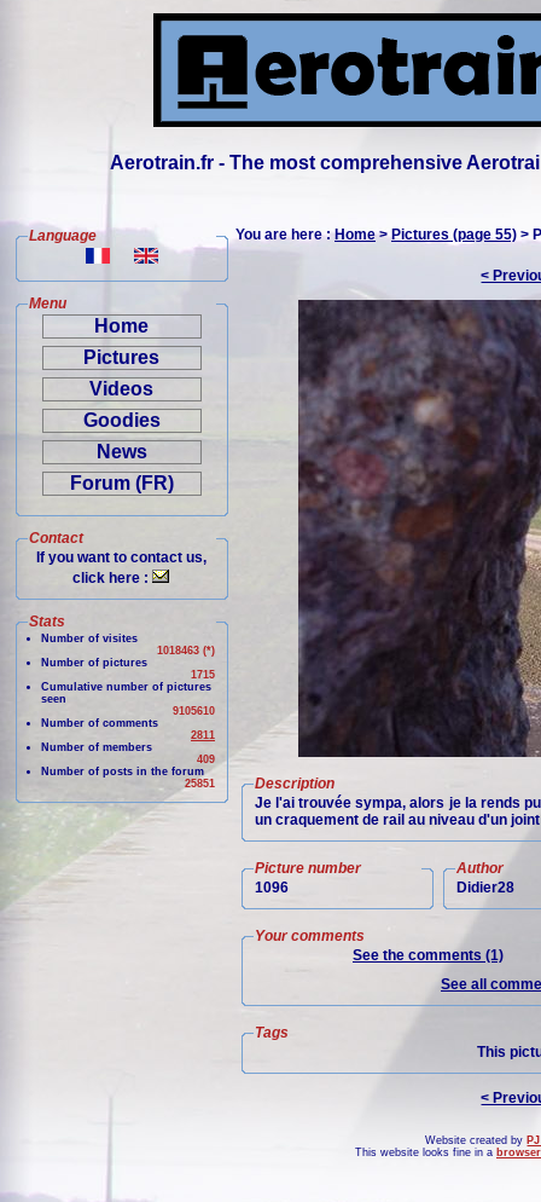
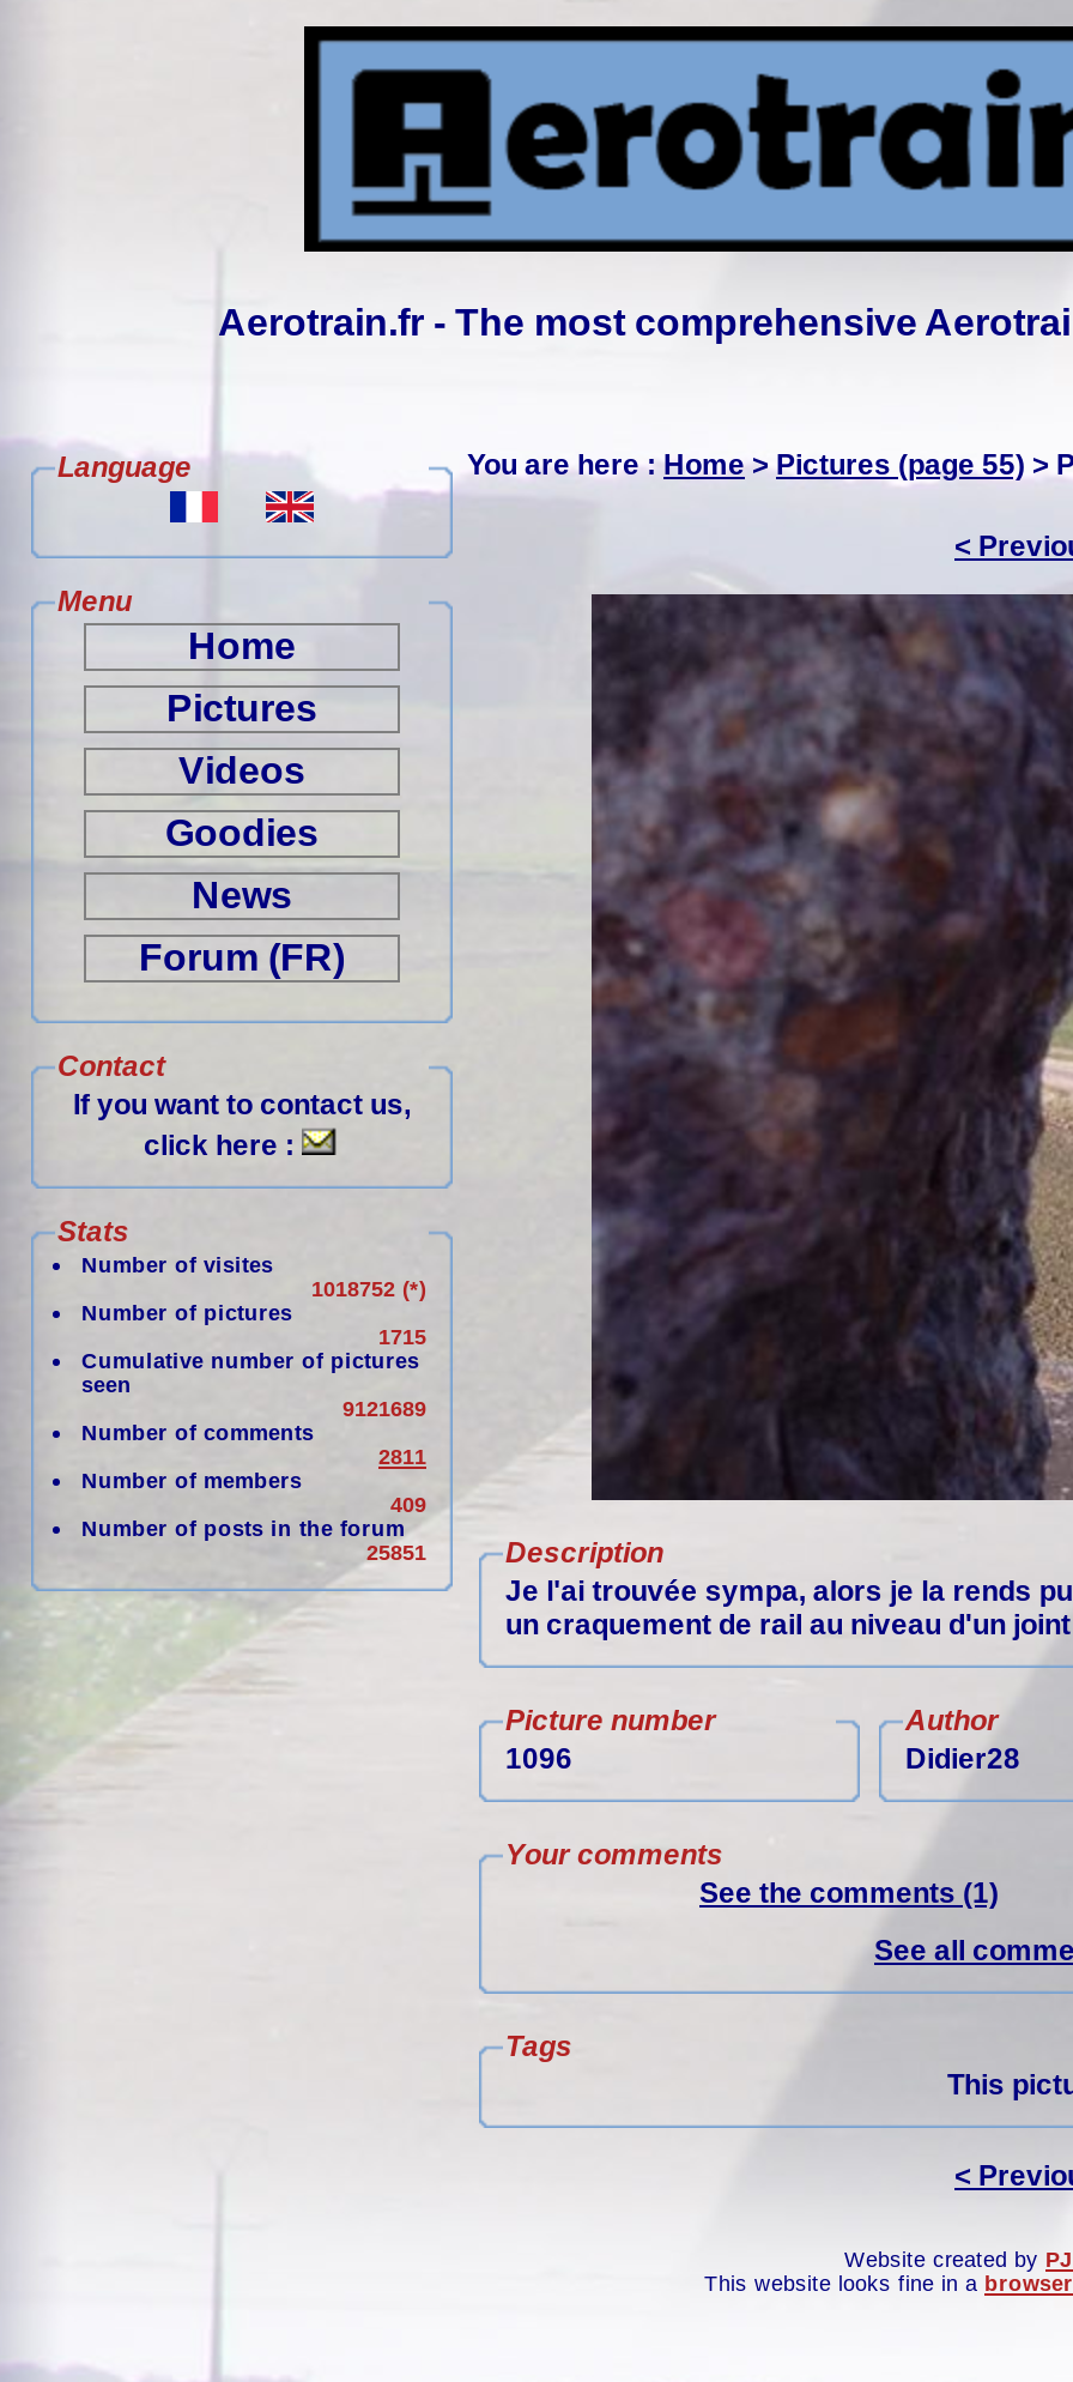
[157,645,215,657] 1018463 (*) -> [311,1277,426,1301] 1018752 (*)
[173,705,215,717] 9105610 -> [342,1397,426,1421] 9121689

